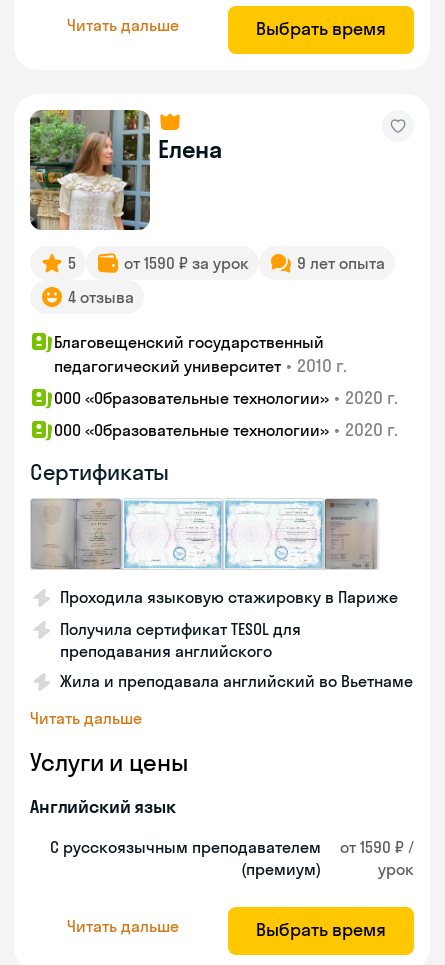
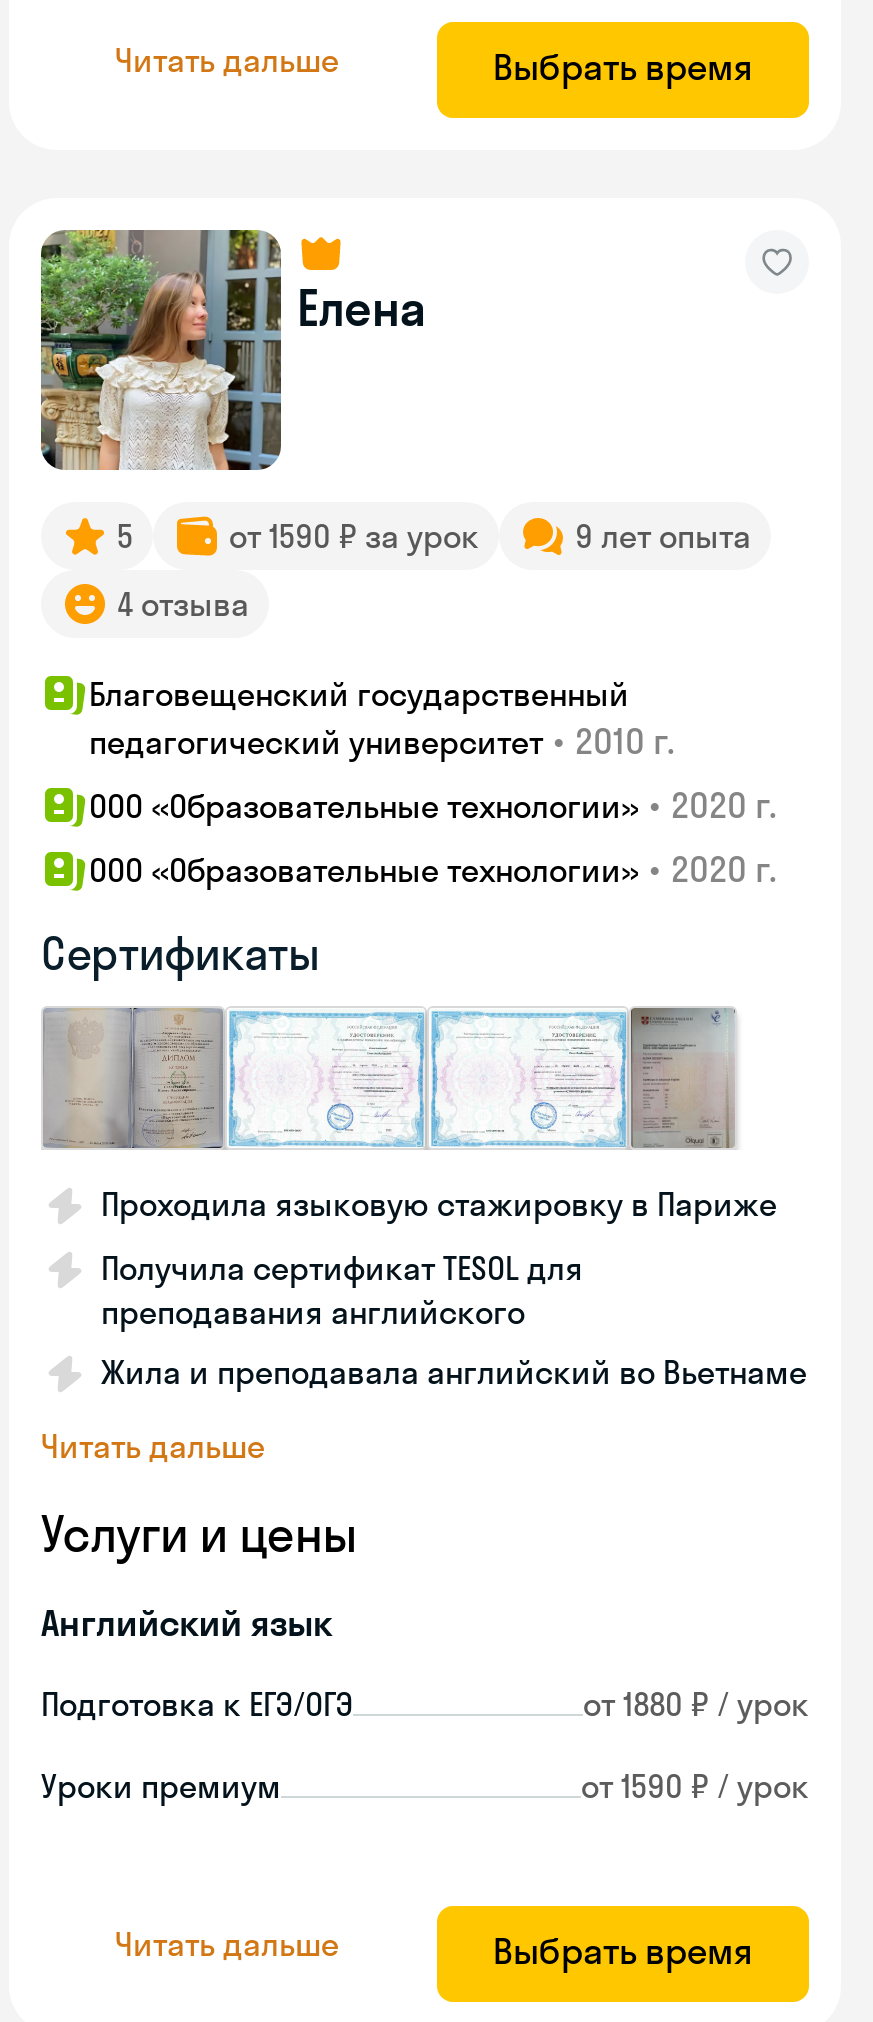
[50,837,321,879] С русскоязычным преподавателем | (премиум) -> [41,1684,809,1724] Подготовка к ЕГЭ/ОГЭ | от 1880 ₽ / урок
[340,837,414,879] от 1590 ₽ / | урок -> [41,1766,809,1806] Уроки премиум | от 1590 ₽ / урок

